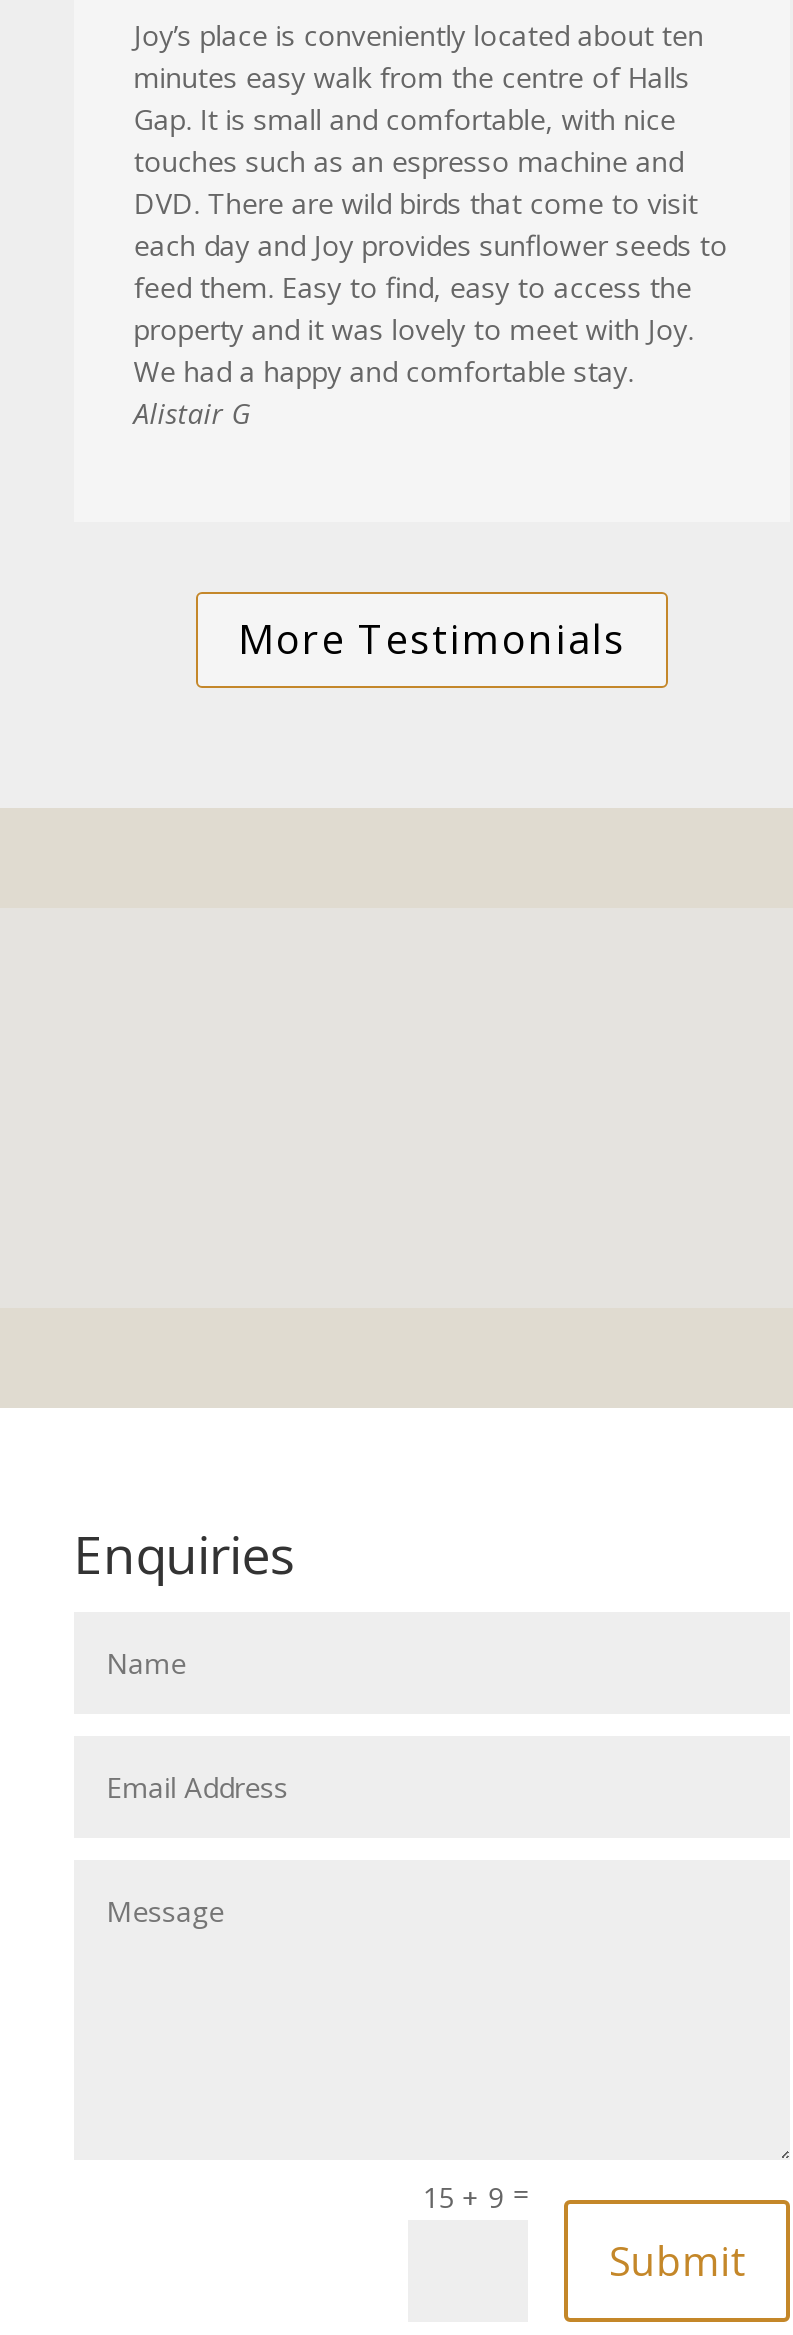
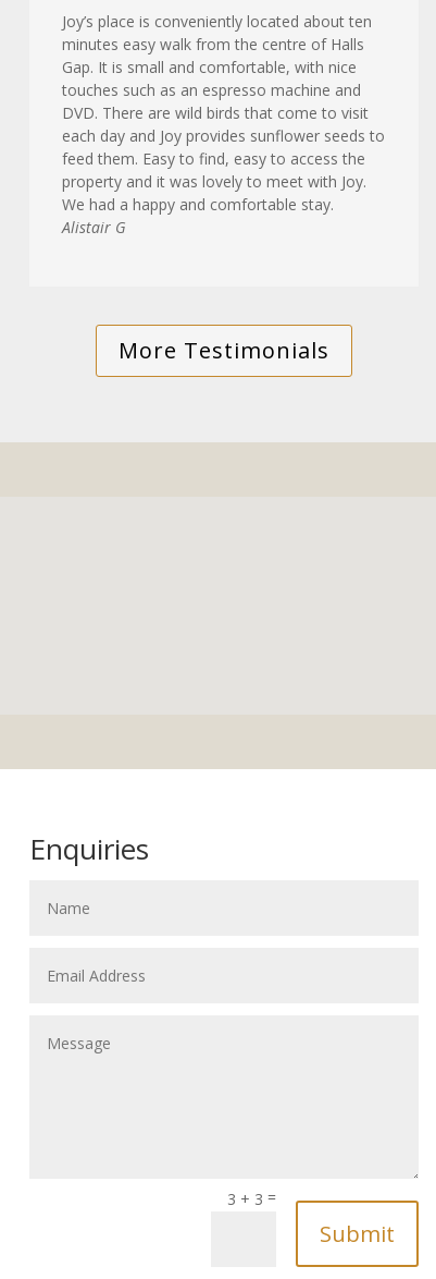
[422,2175,528,2216] 15 + 9 = -> [227,1187,276,1209] 3 + 3 =

